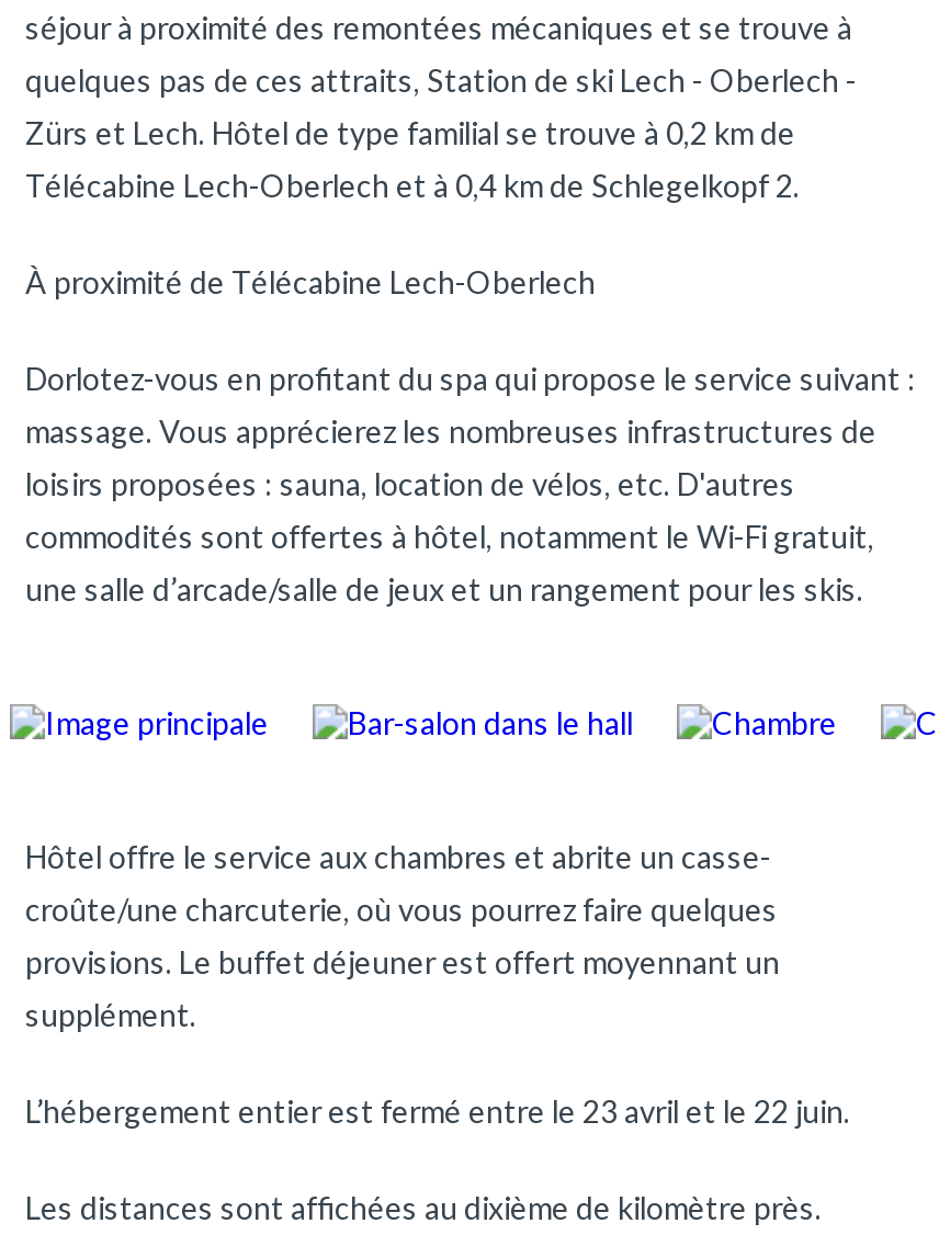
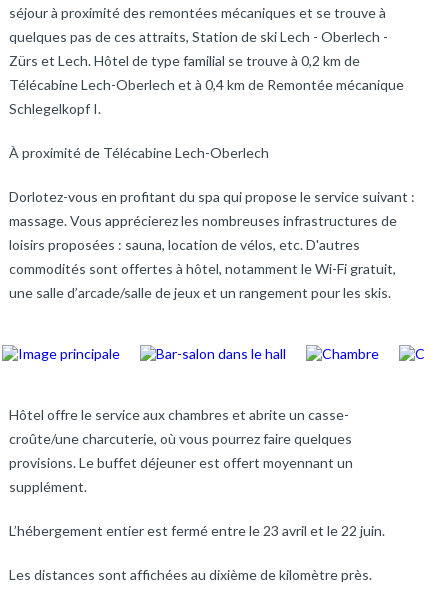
[25,167,800,204] Télécabine Lech-Oberlech et à 0,4 km de Schlegelkopf 2. -> [9,76,404,117] Télécabine Lech-Oberlech et à 0,4 km de Remontée mécanique | Schlegelkopf I.

